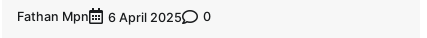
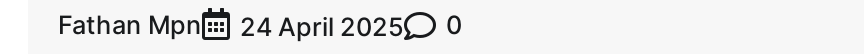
[17,9,211,25] Fathan Mpn 6 April 2025 0 -> [58,10,462,41] Fathan Mpn 24 April 2025 0

